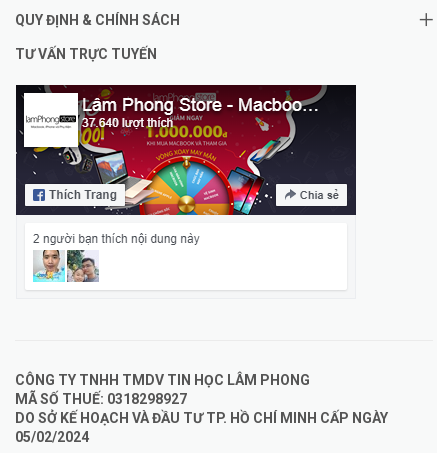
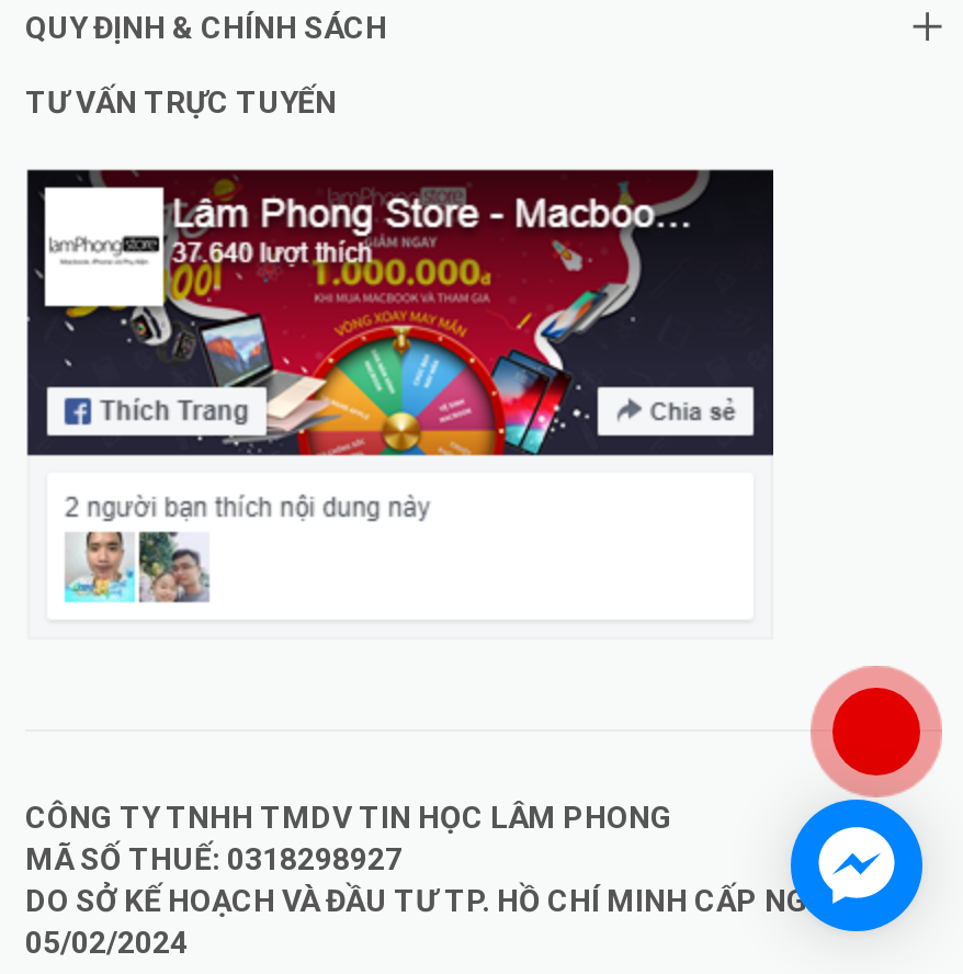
none -> [789,666,942,936] [image]

